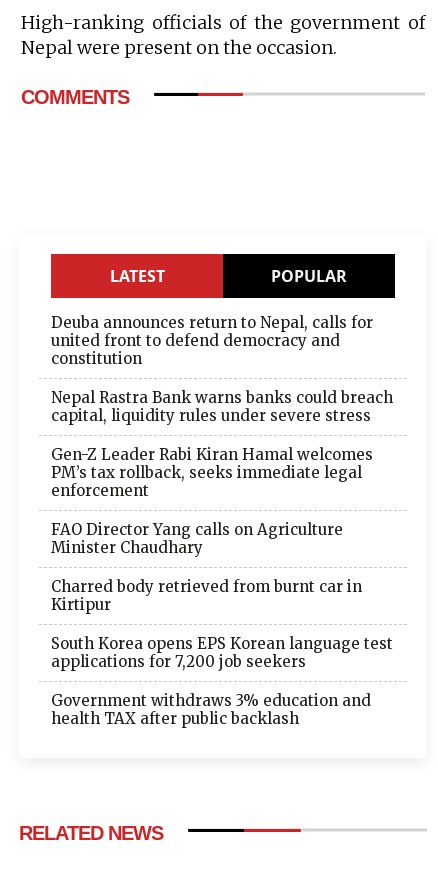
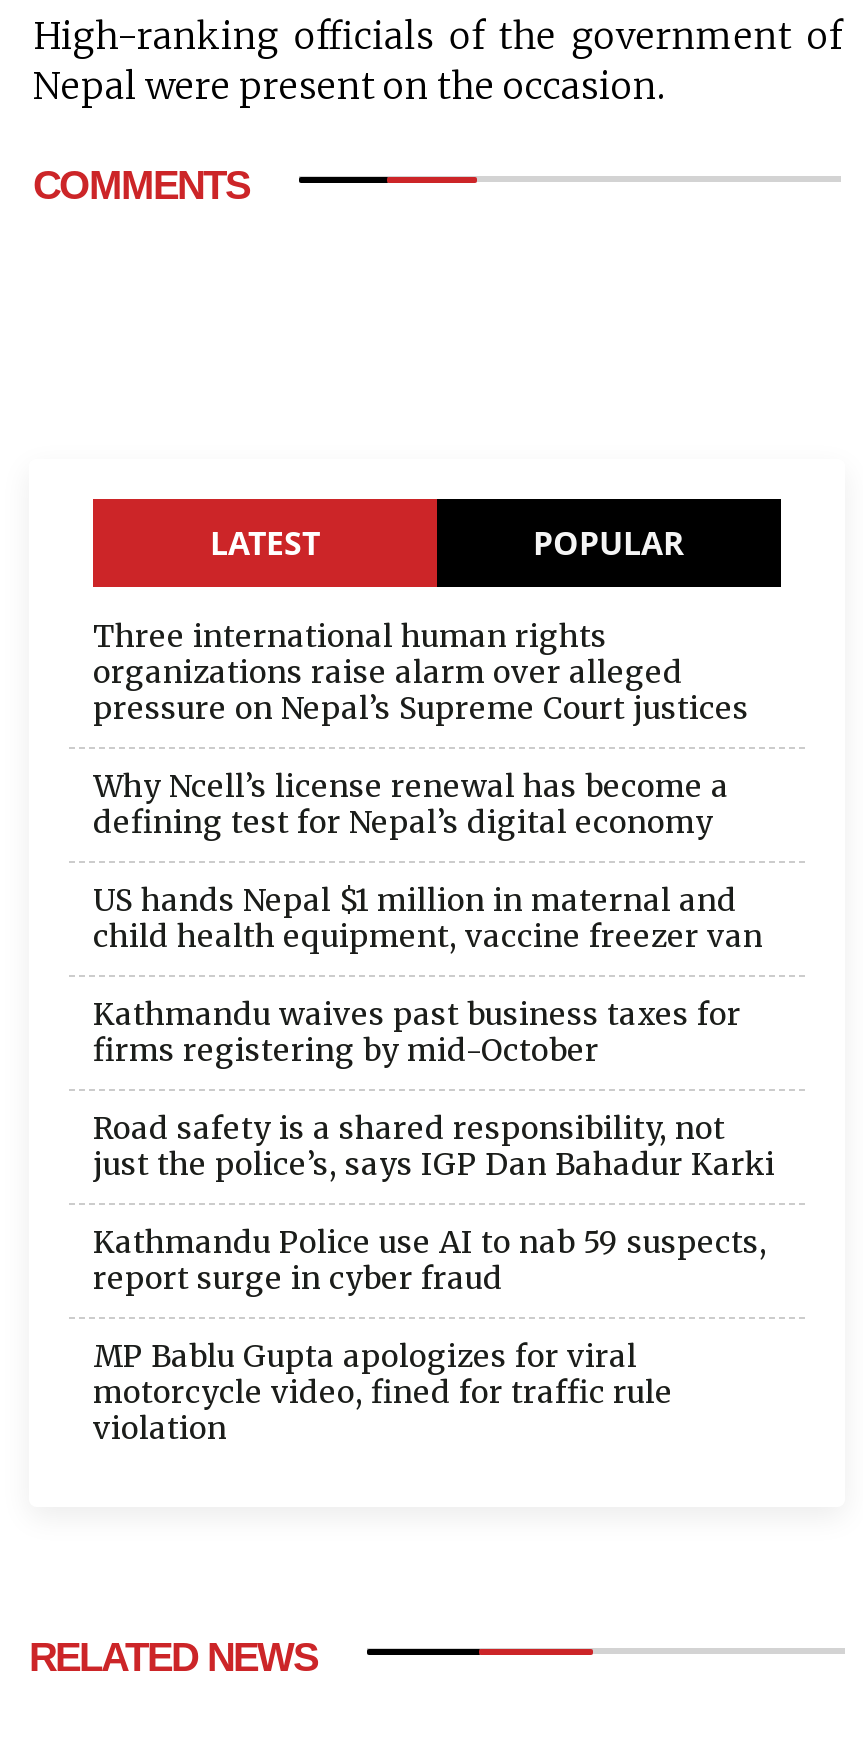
[51,313,373,368] Deuba announces return to Nepal, calls for | united front to defend democracy and | constitution -> [93,616,749,726] Three international human rights | organizations raise alarm over alleged | pressure on Nepal’s Supreme Court justices
[51,388,393,425] Nepal Rastra Bank warns banks could breach | capital, liquidity rules under severe stress -> [93,766,729,840] Why Ncell’s license renewal has become a | defining test for Nepal’s digital economy
[51,445,373,500] Gen-Z Leader Rabi Kiran Hamal welcomes | PM’s tax rollback, seeks immediate legal | enforcement -> [93,880,763,954] US hands Nepal $1 million in maternal and | child health equipment, vaccine freezer van
[51,520,343,557] FAO Director Yang calls on Agriculture | Minister Chaudhary -> [93,994,741,1068] Kathmandu waives past business taxes for | firms registering by mid-October
[51,577,362,614] Charred body retrieved from burnt car in | Kirtipur -> [93,1108,775,1182] Road safety is a shared responsibility, not | just the police’s, says IGP Dan Bahadur Karki
[51,634,393,671] South Korea opens EPS Korean language test | applications for 7,200 job seekers -> [93,1222,767,1296] Kathmandu Police use AI to nab 59 suspects, | report surge in cyber fraud
[51,691,371,728] Government withdraws 3% education and | health TAX after public backlash -> [93,1336,673,1446] MP Bablu Gupta apologizes for viral | motorcycle video, fined for traffic rule | violation

